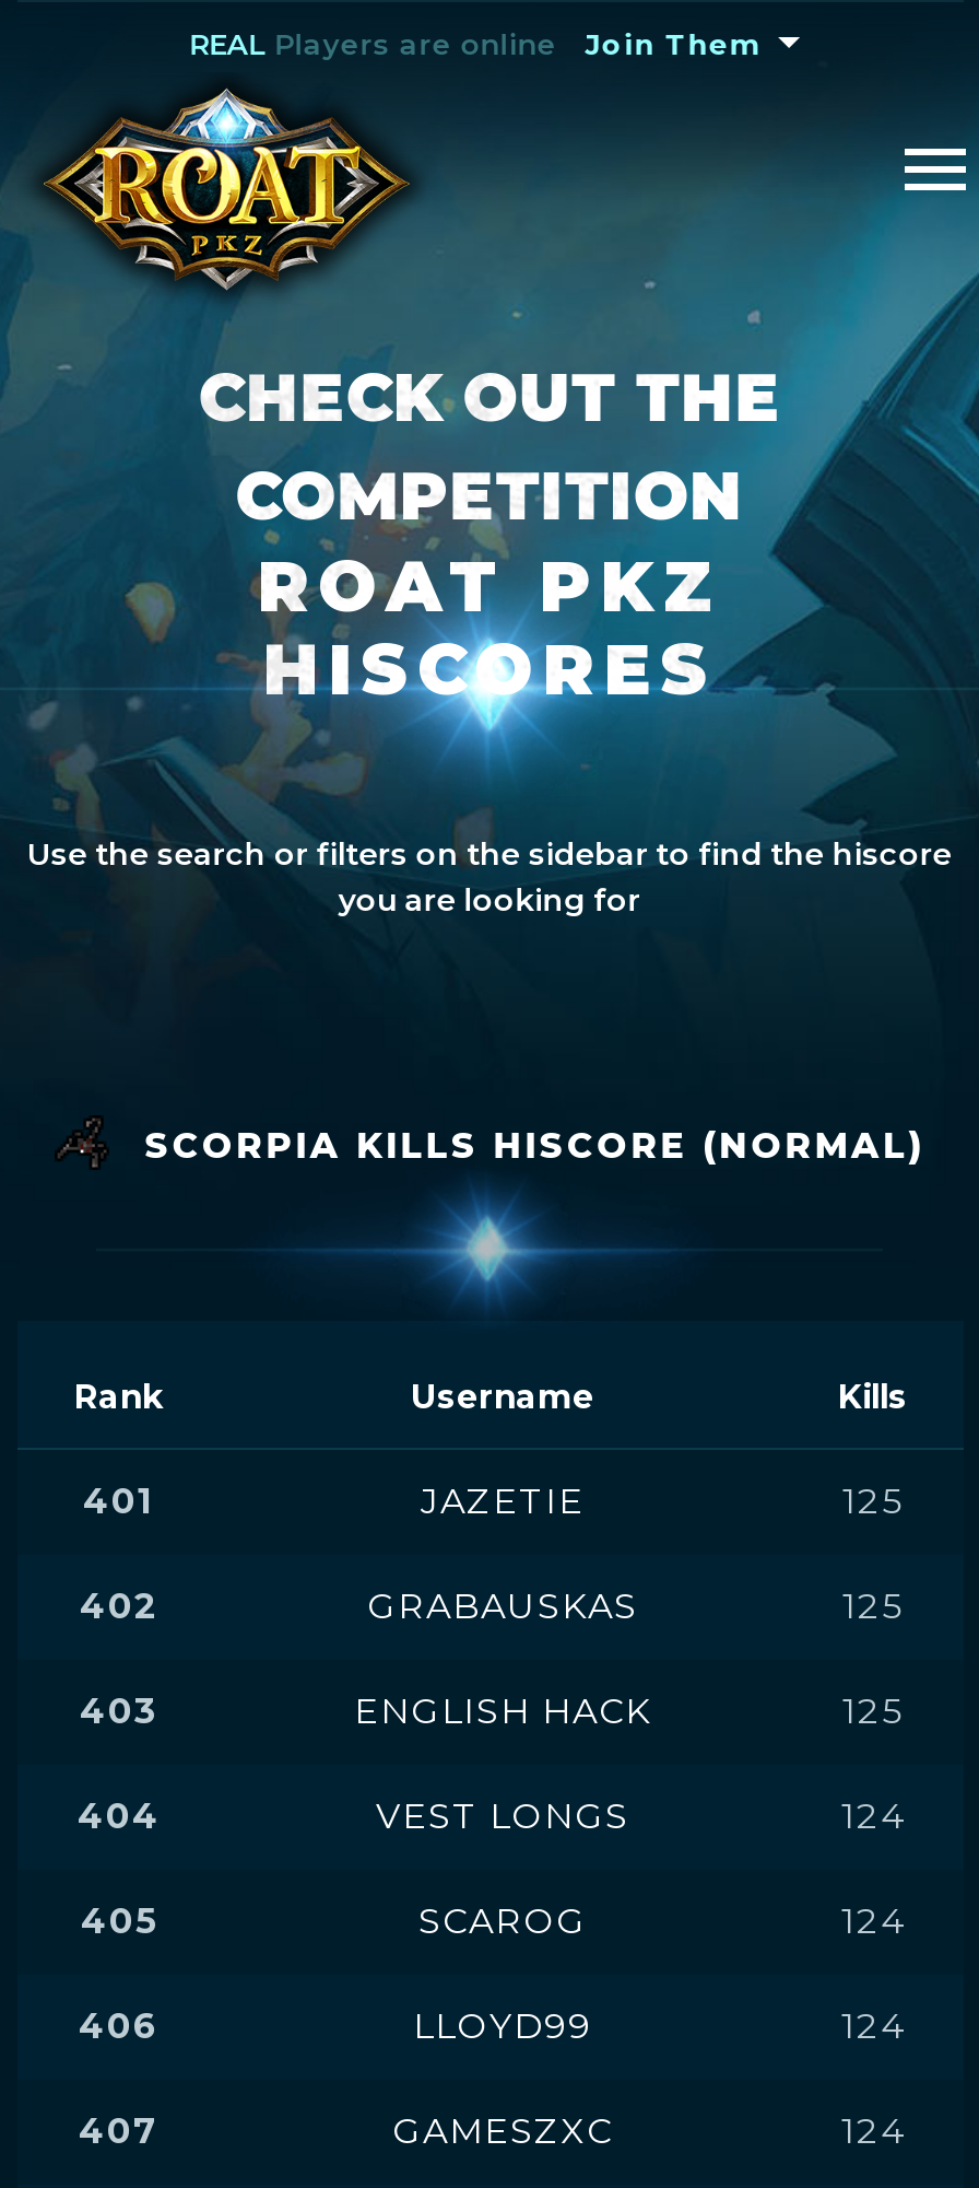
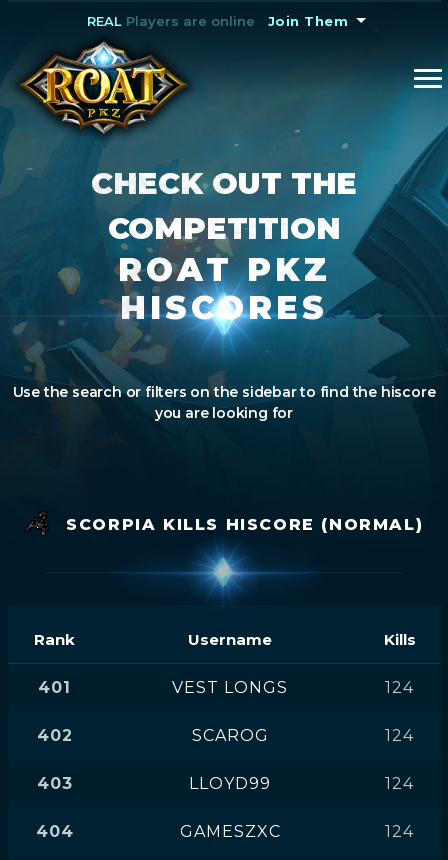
[78,1481,904,1837] JAZETIE | 125 | 402 | GRABAUSKAS | 125 | 403 | ENGLISH HACK | 125 | 404 -> none
[81,1900,157,1942] 405 -> [36,726,72,745] 402
[79,2005,160,2047] 406 -> [36,774,72,793] 403
[79,2110,160,2152] 407 -> [35,822,73,841] 404

